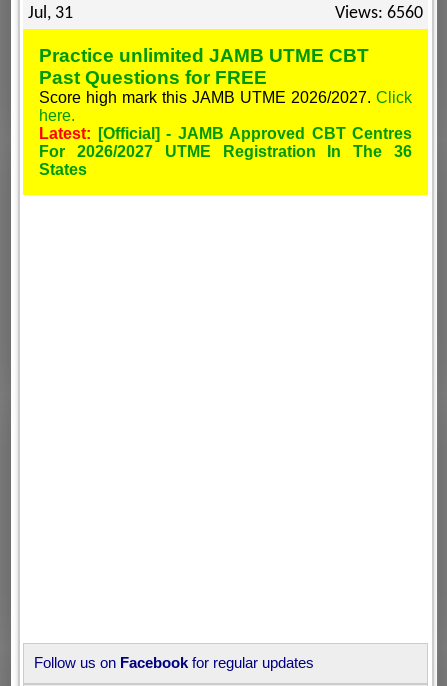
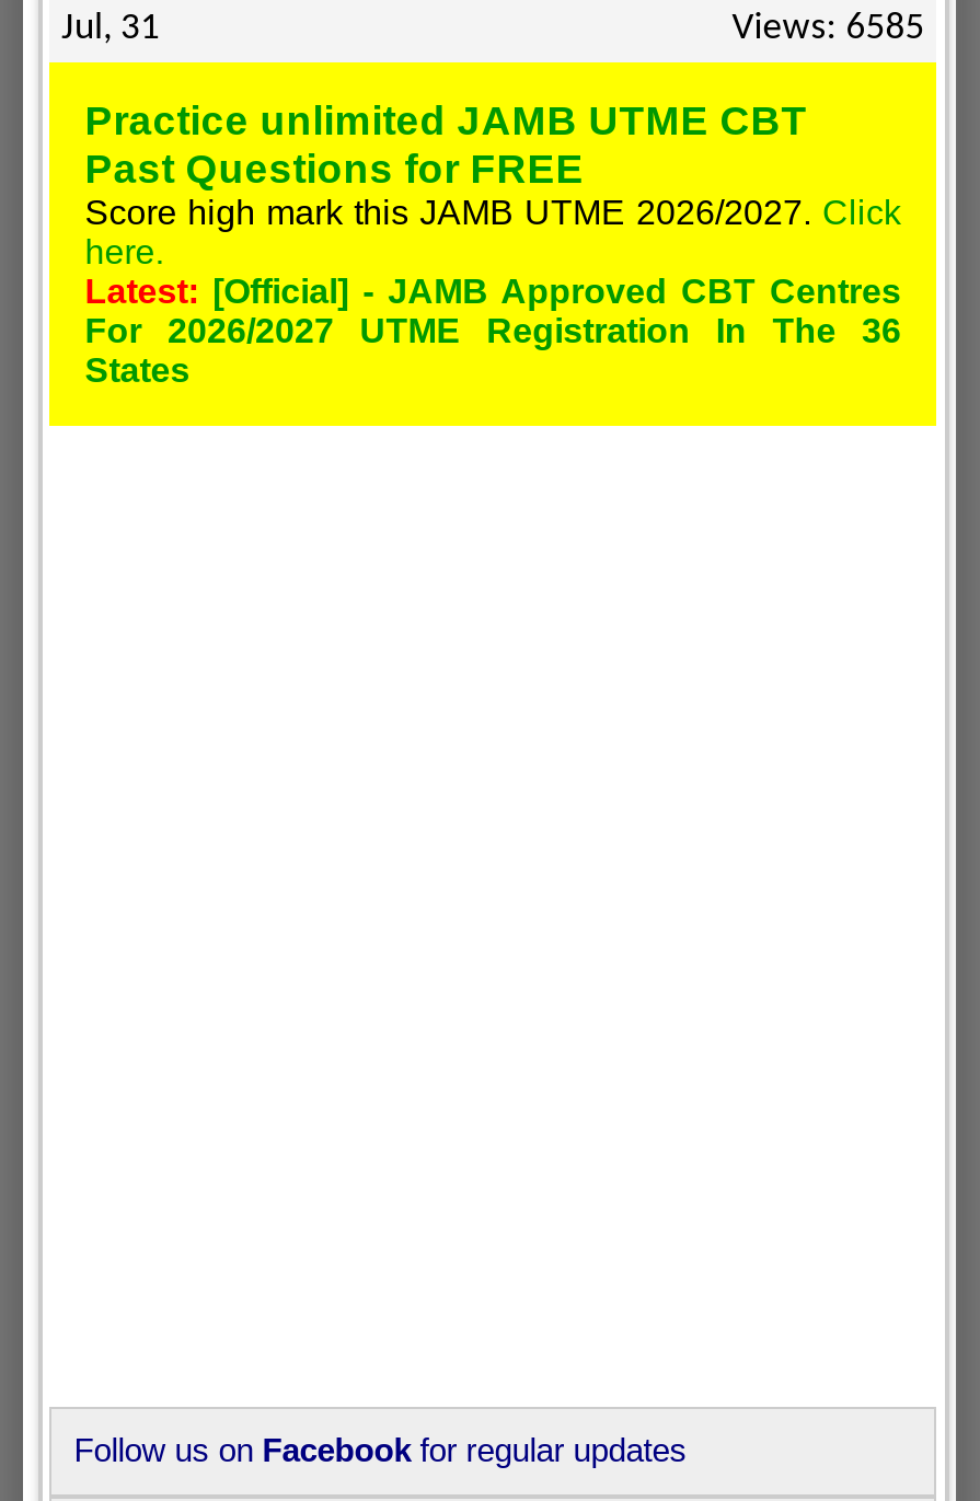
[335,5,423,22] Views: 6560 -> [732,9,925,47] Views: 6585

